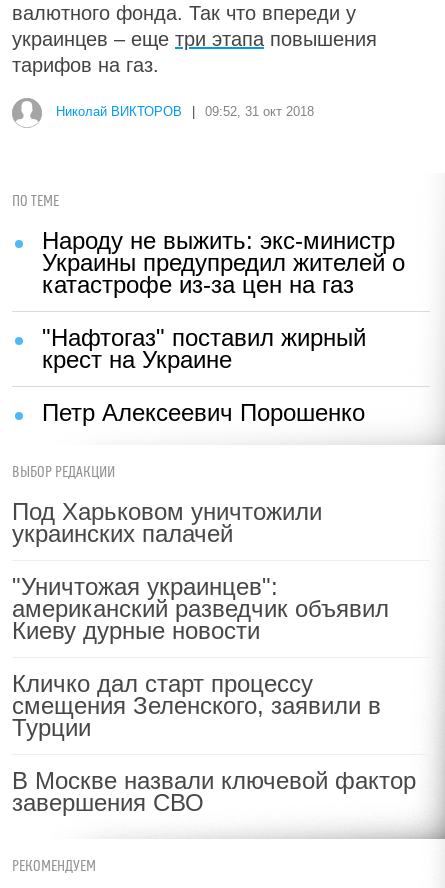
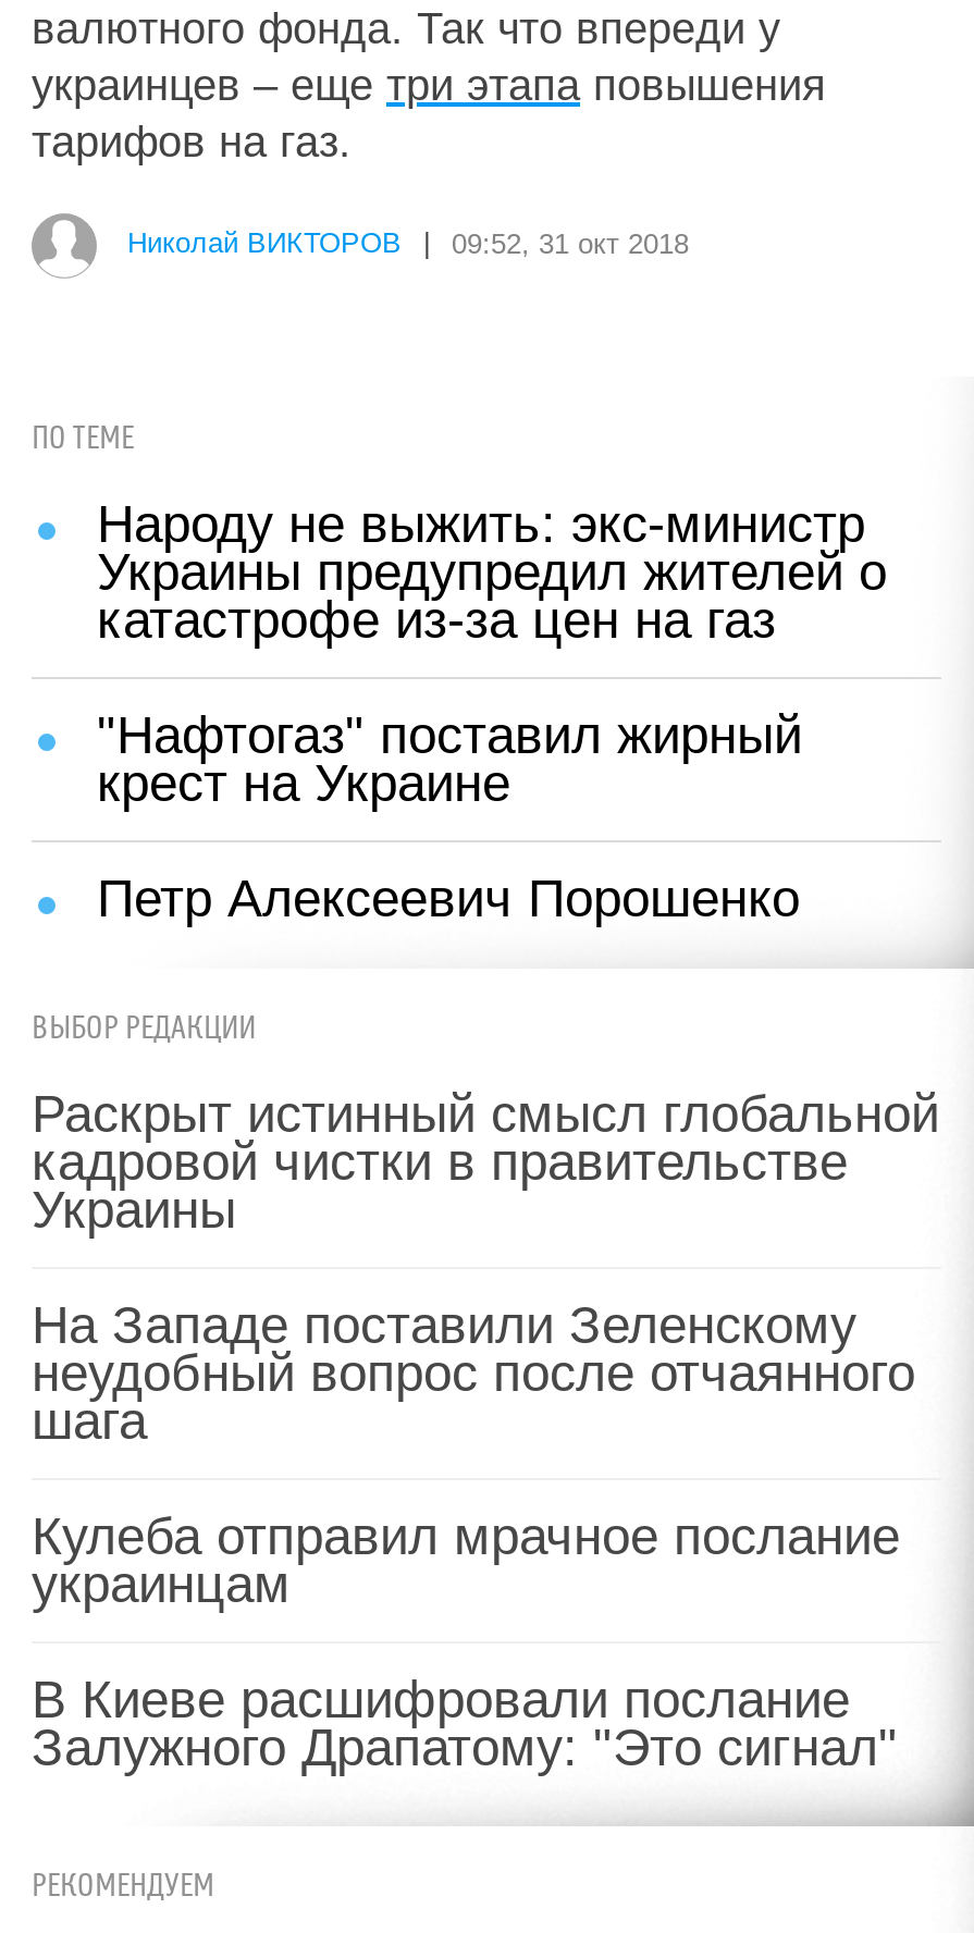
[12,498,322,547] Под Харьковом уничтожили | украинских палачей -> [32,1084,939,1239] Раскрыт истинный смысл глобальной | кадровой чистки в правительстве | Украины
[12,573,389,644] "Уничтожая украинцев": | американский разведчик объявил | Киеву дурные новости -> [32,1295,915,1450] На Западе поставили Зеленскому | неудобный вопрос после отчаянного | шага
[12,670,381,741] Кличко дал старт процессу | смещения Зеленского, заявили в | Турции -> [32,1506,900,1613] Кулеба отправил мрачное послание | украинцам
[12,767,416,816] В Москве назвали ключевой фактор | завершения СВО -> [32,1670,898,1776] В Киеве расшифровали послание | Залужного Драпатому: "Это сигнал"

